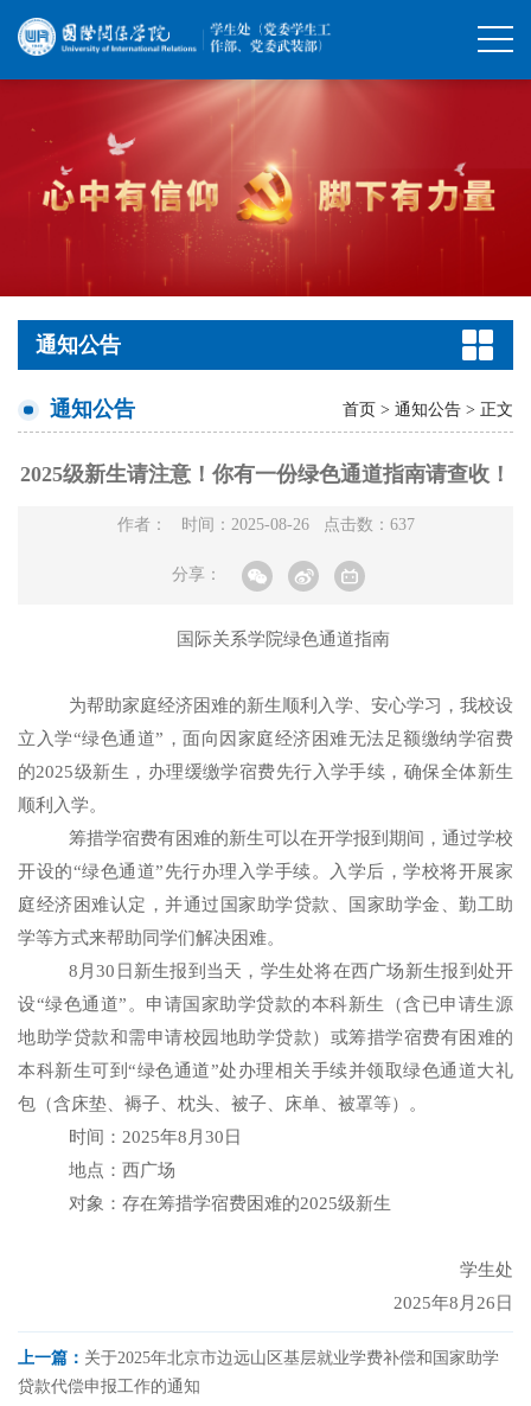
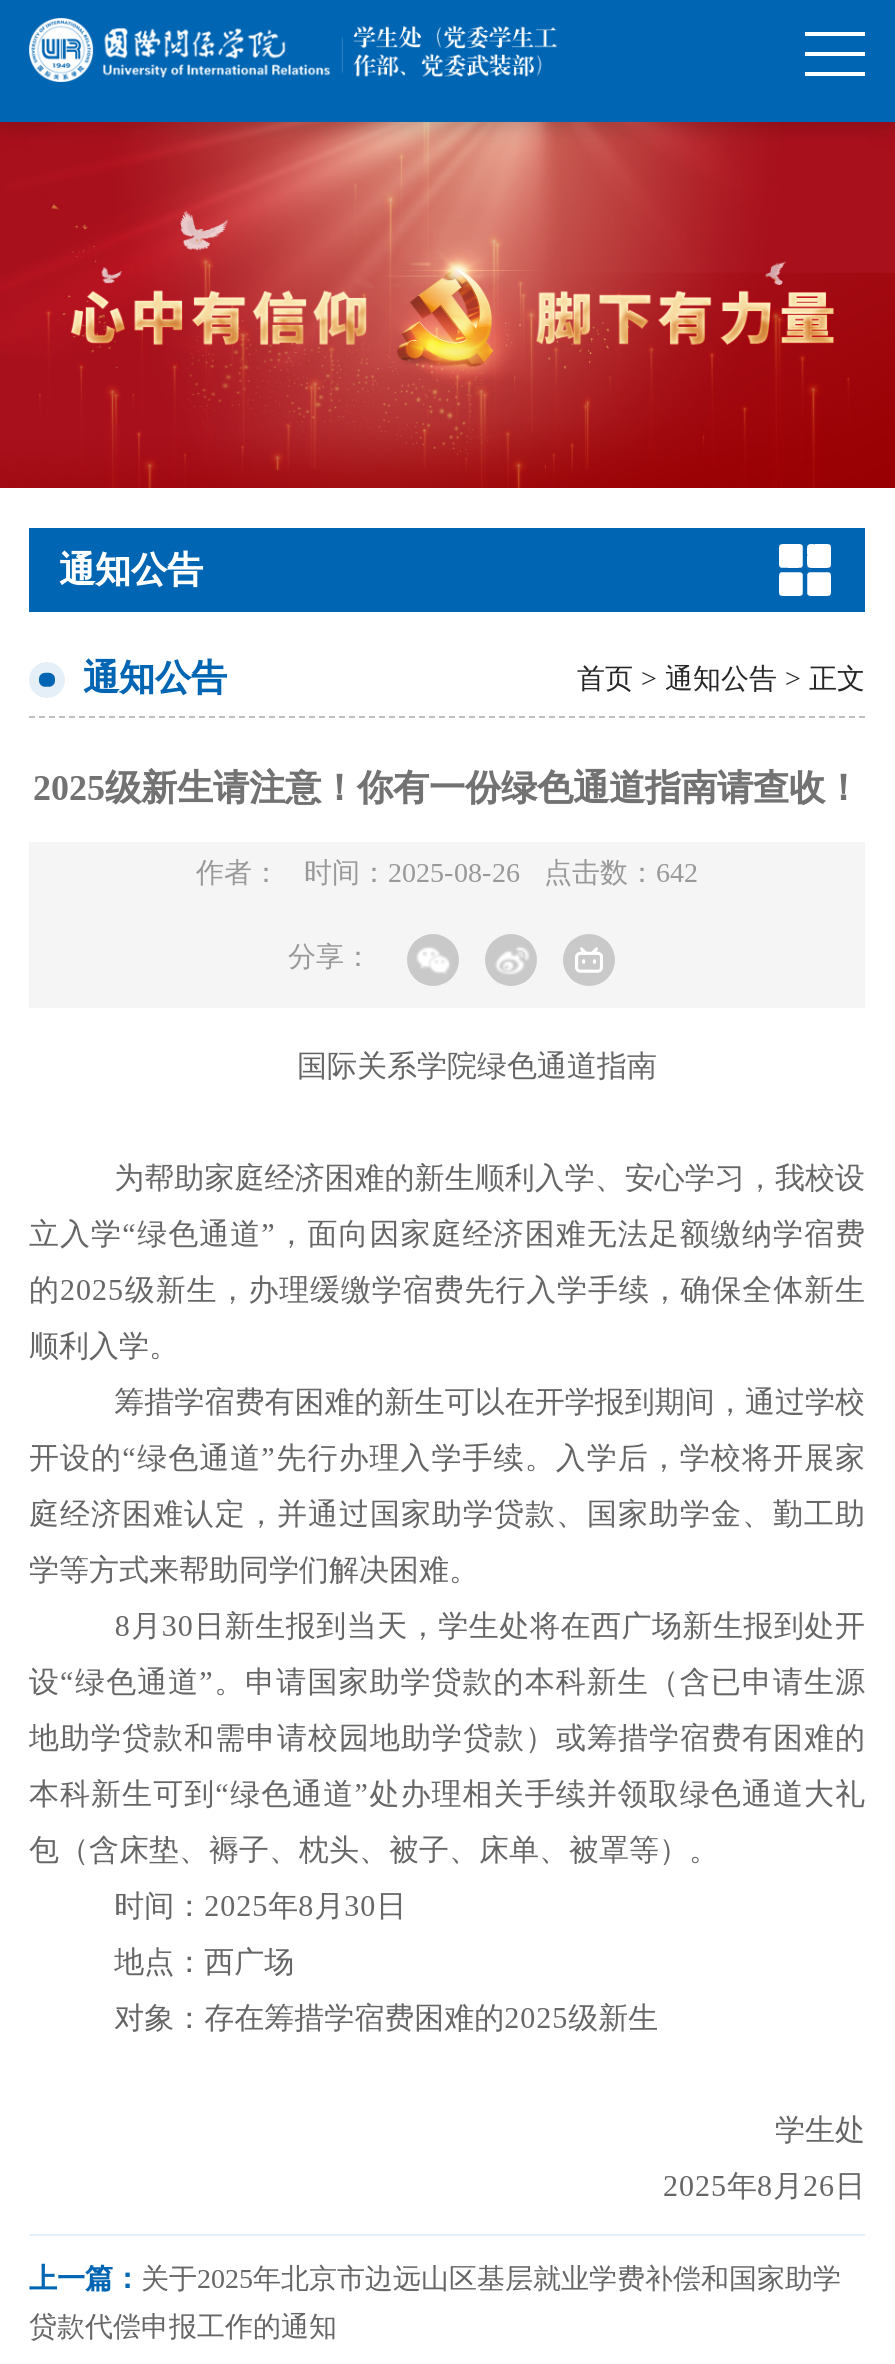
[117,516,414,534] 作者： 时间：2025-08-26 点击数：637 -> [196,858,698,888] 作者： 时间：2025-08-26 点击数：642

